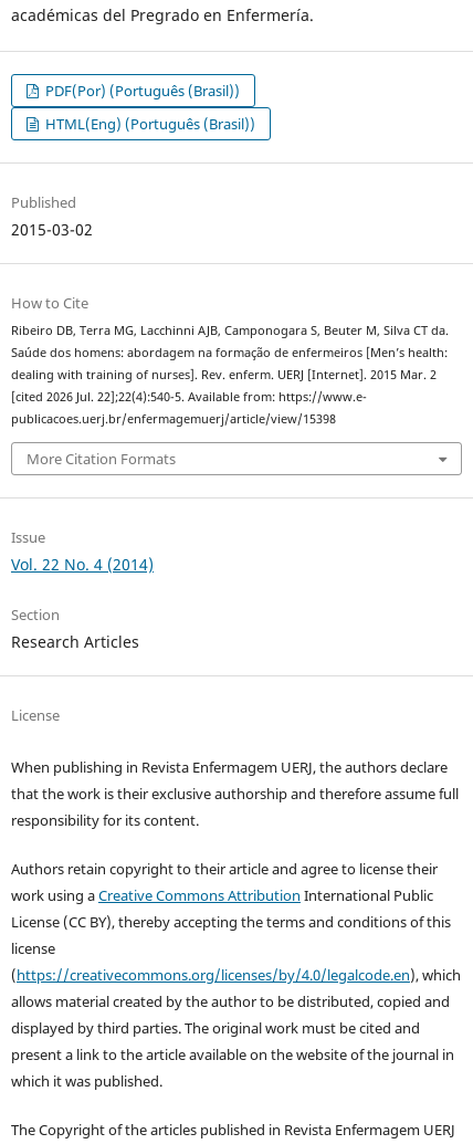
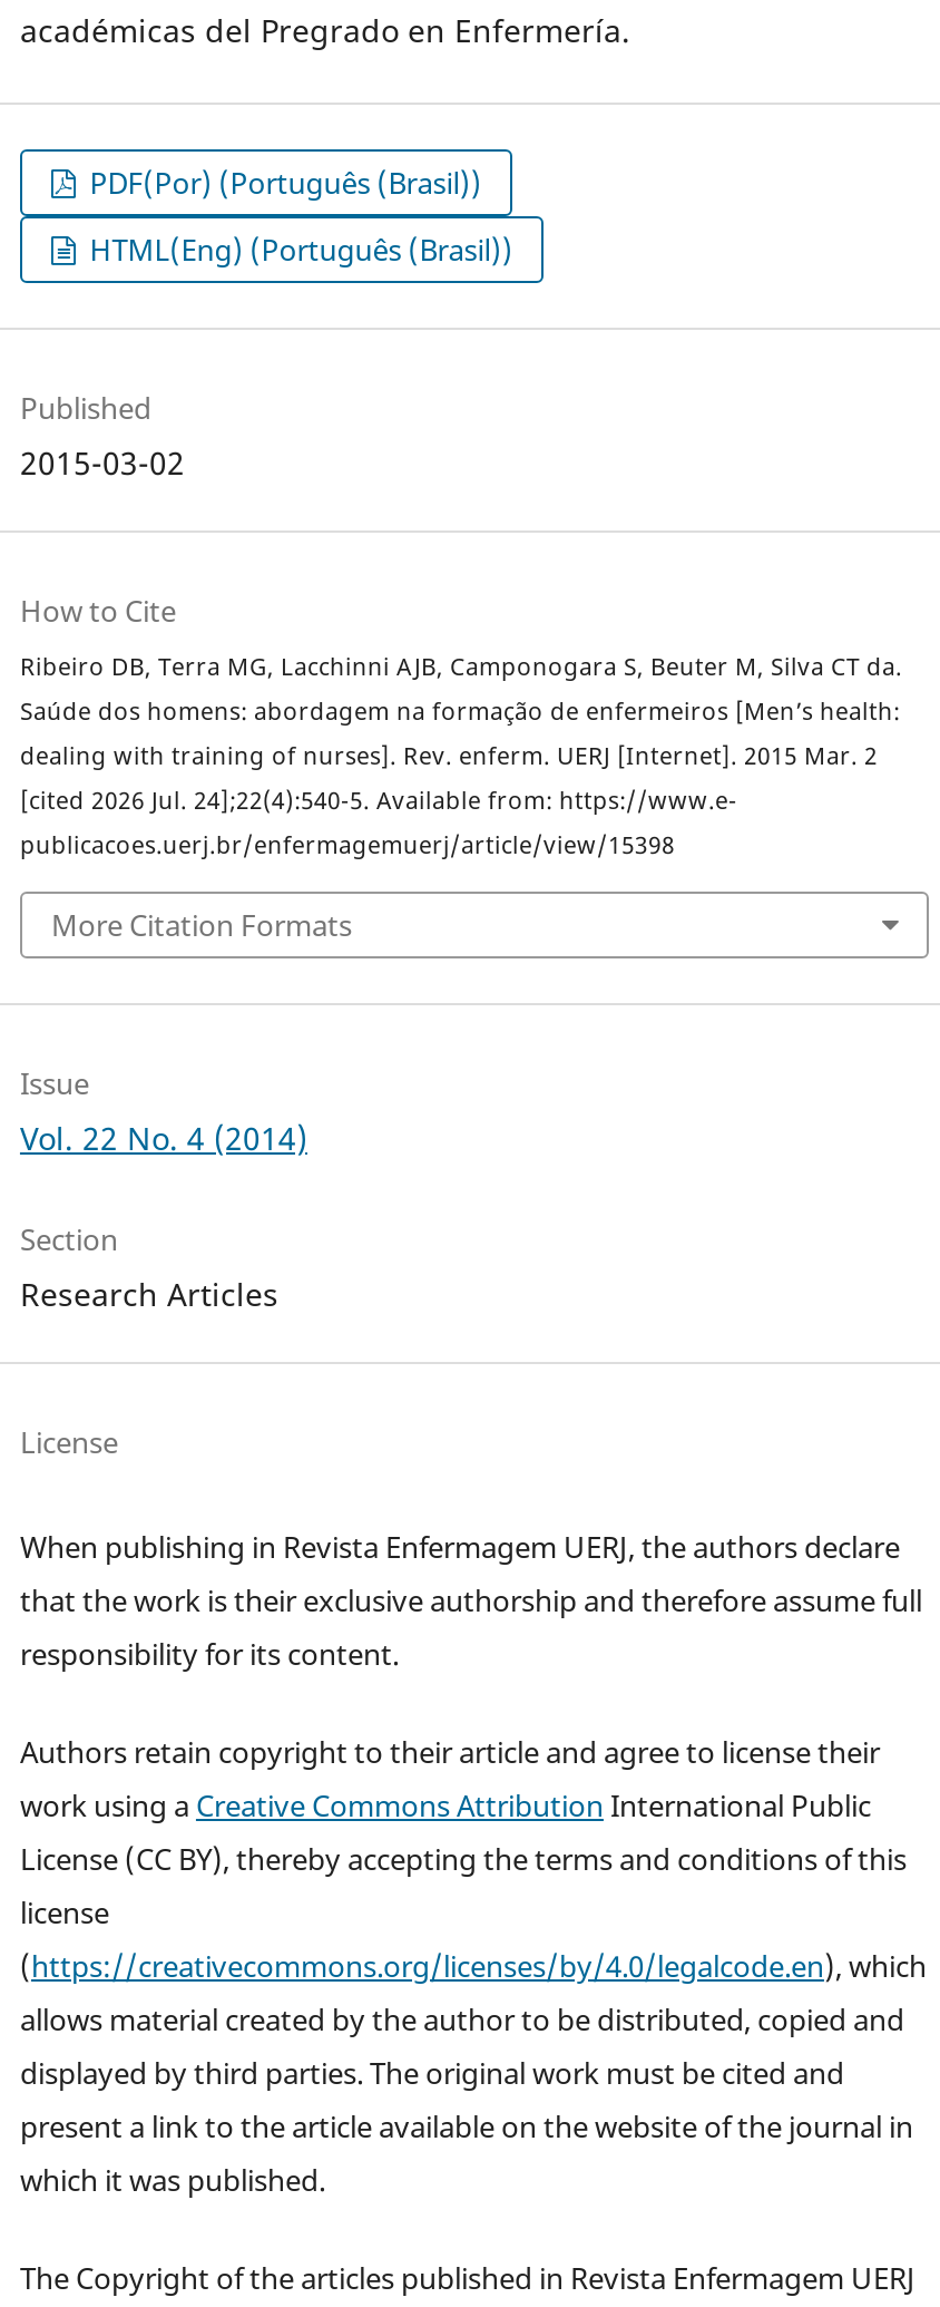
[11,389,367,405] [cited 2026 Jul. 22];22(4):540-5. Available from: https://www.e- -> [20,785,737,816] [cited 2026 Jul. 24];22(4):540-5. Available from: https://www.e-

